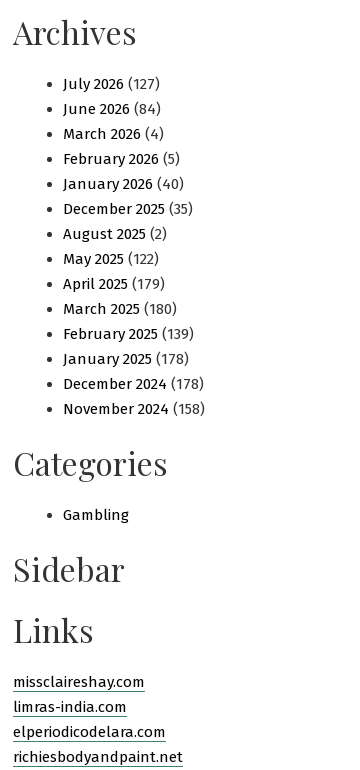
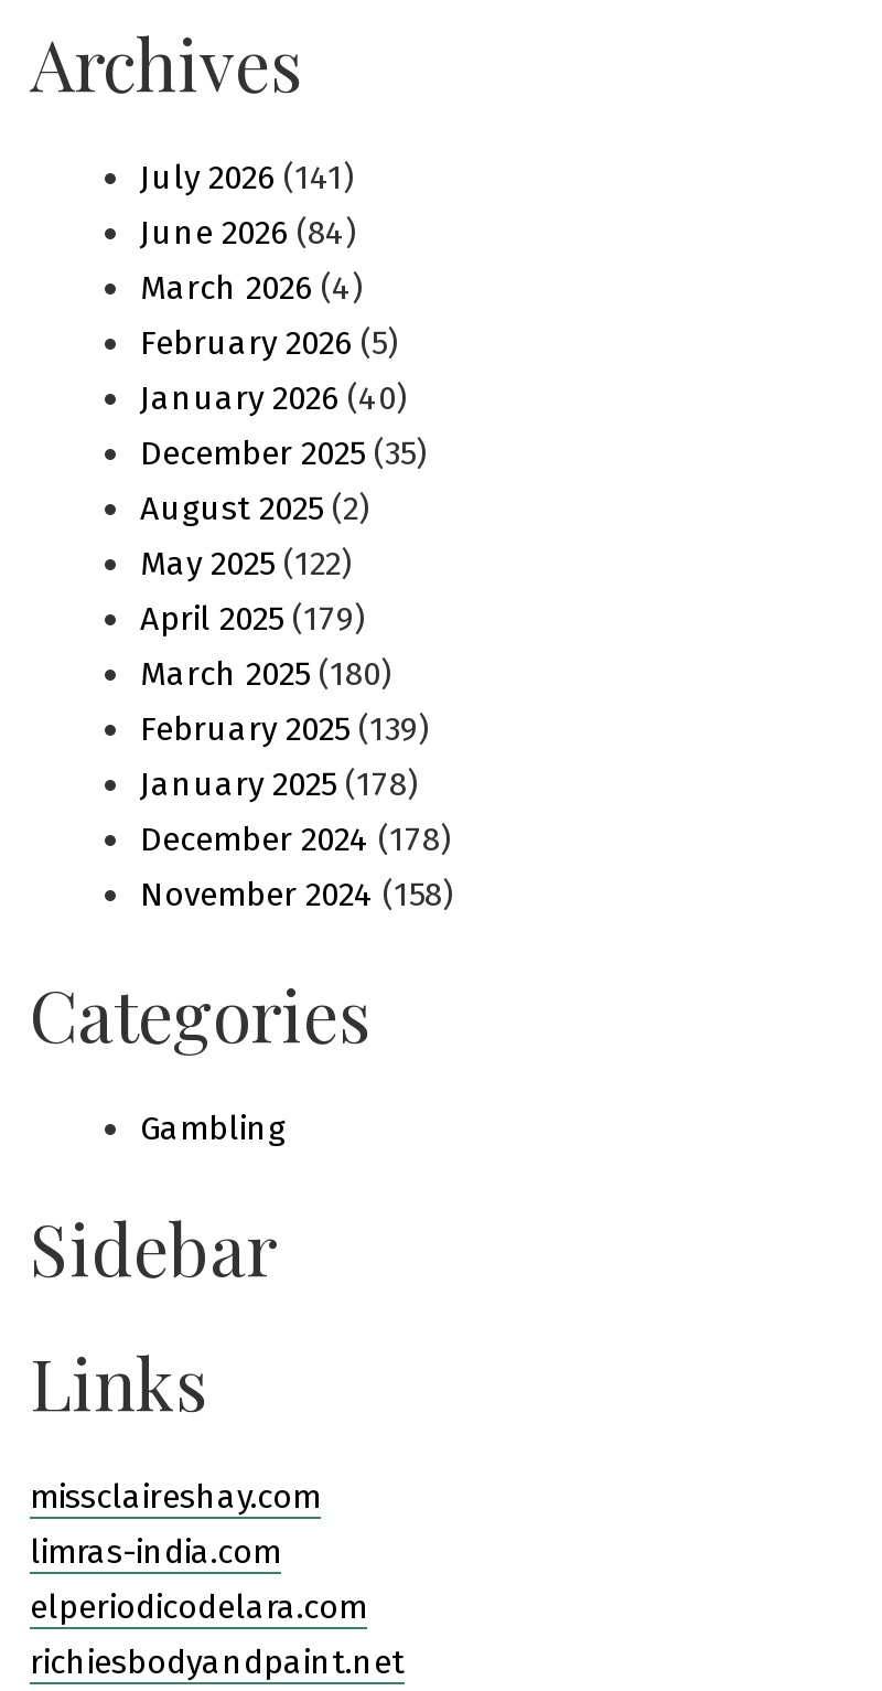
[63,75,160,93] July 2026 (127) -> [140,159,354,199] July 2026 (141)

